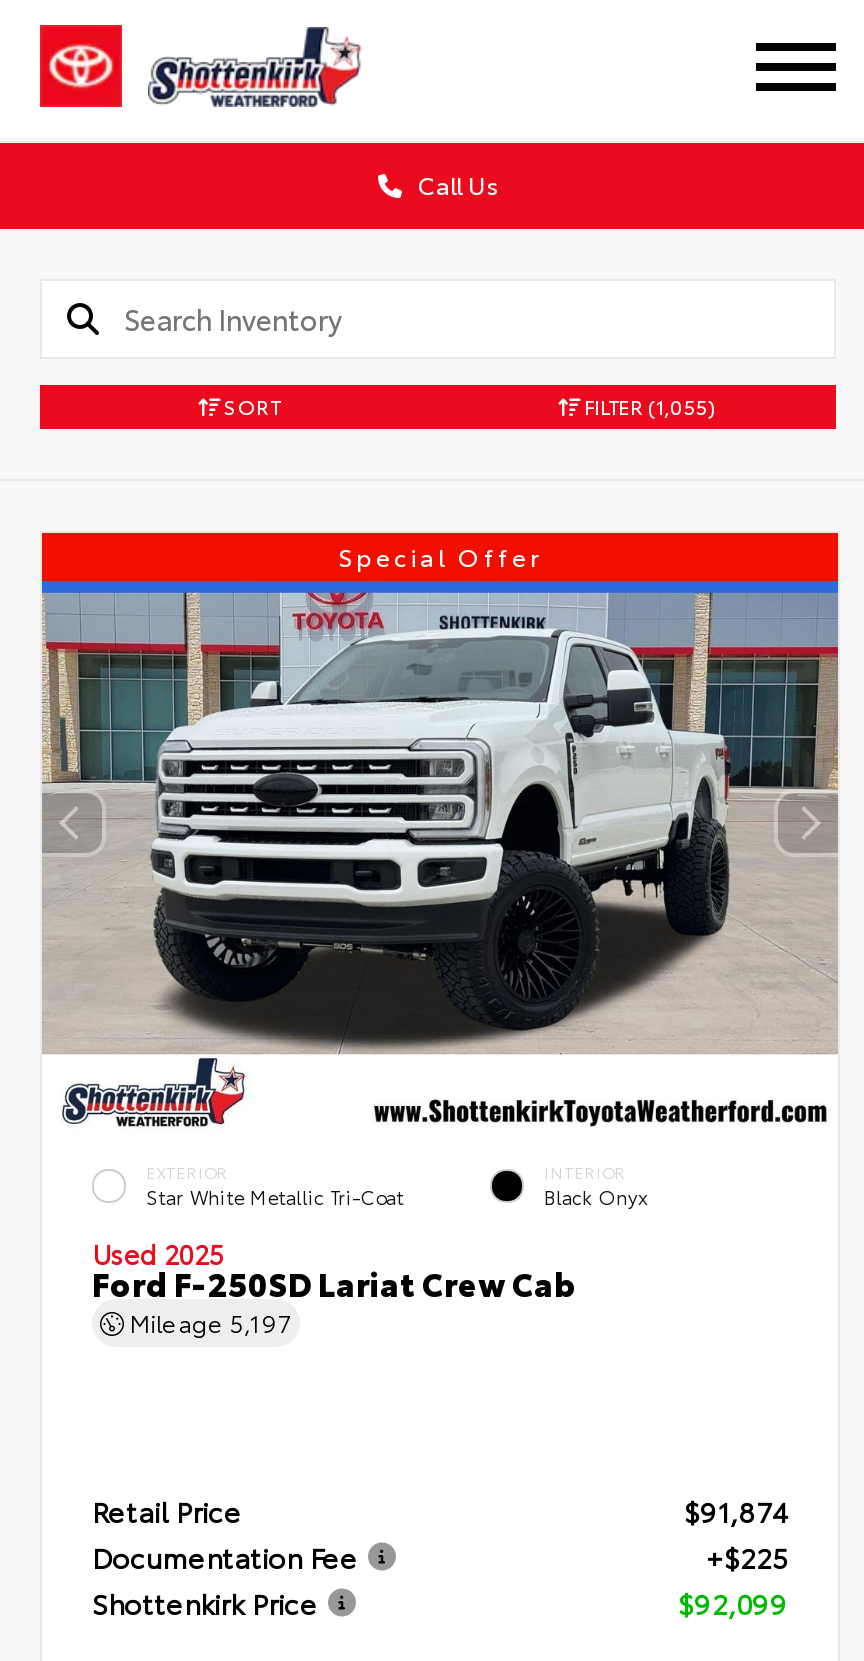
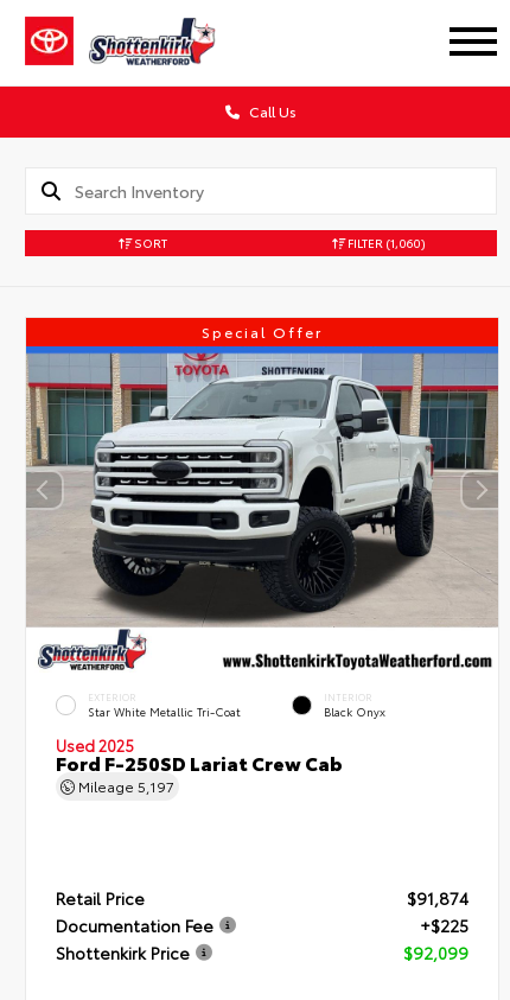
[580,391,716,421] FILTER (1,055) -> [345,233,426,251] FILTER (1,060)

